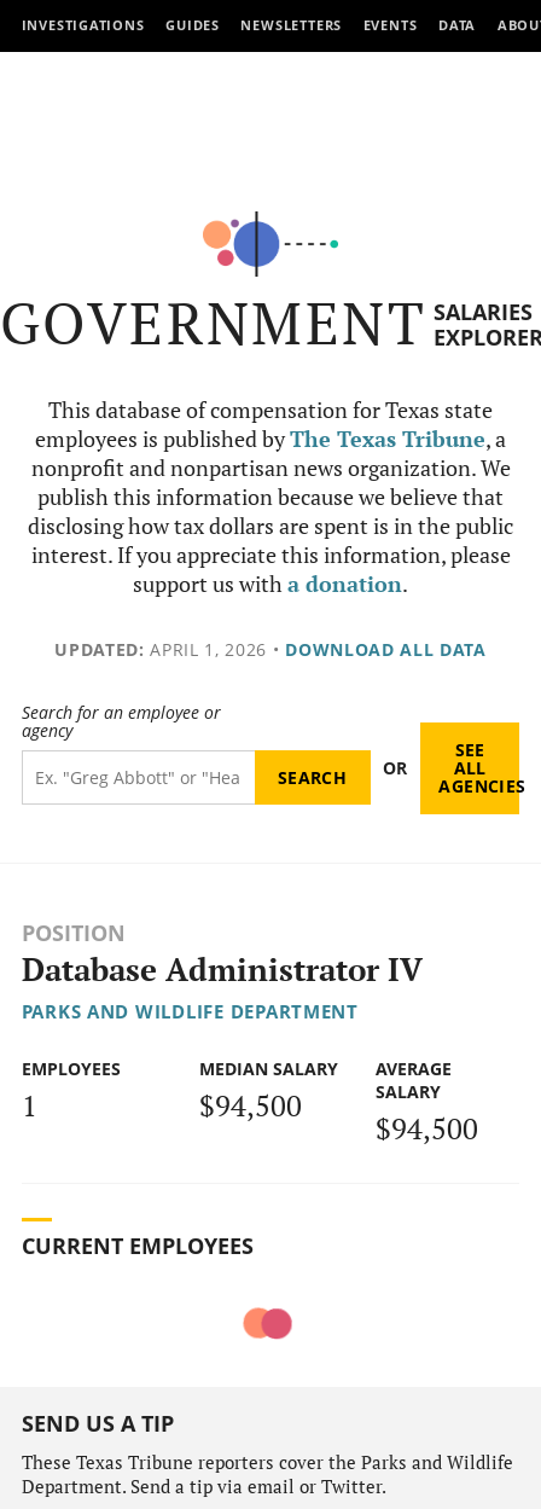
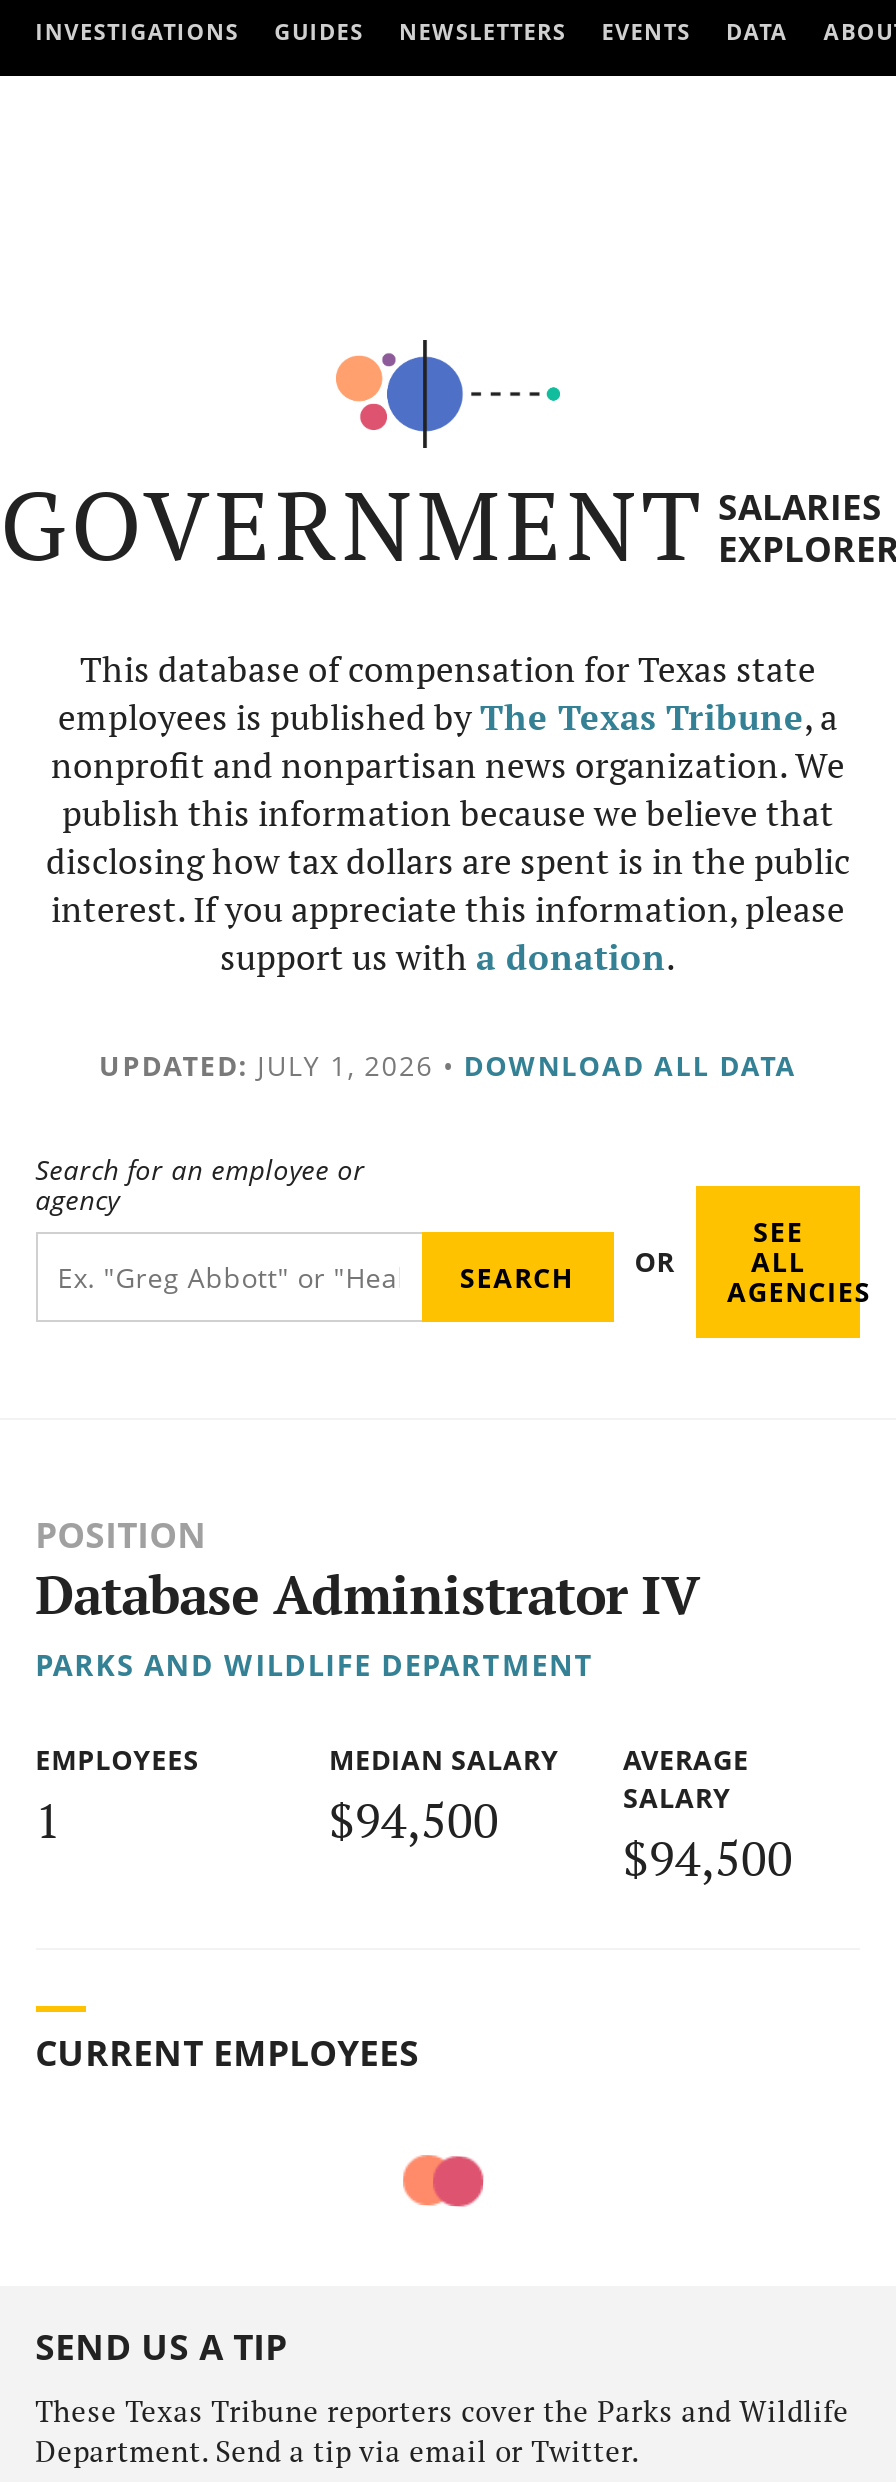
[55,638,486,661] UPDATED: APRIL 1, 2026 • DOWNLOAD ALL DATA -> [99,1046,797,1084] UPDATED: JULY 1, 2026 • DOWNLOAD ALL DATA

